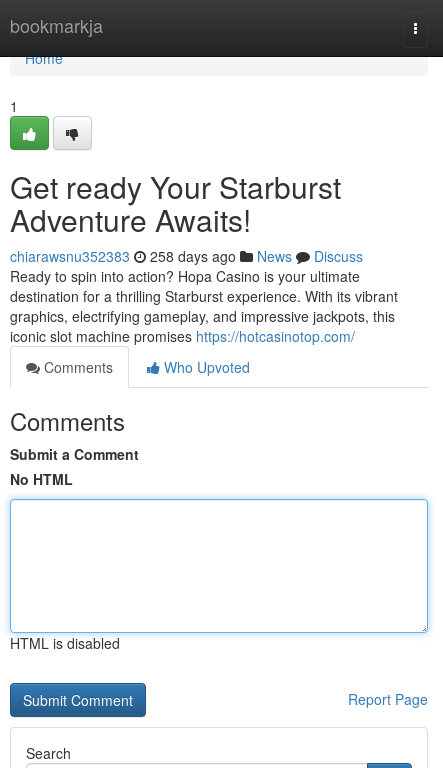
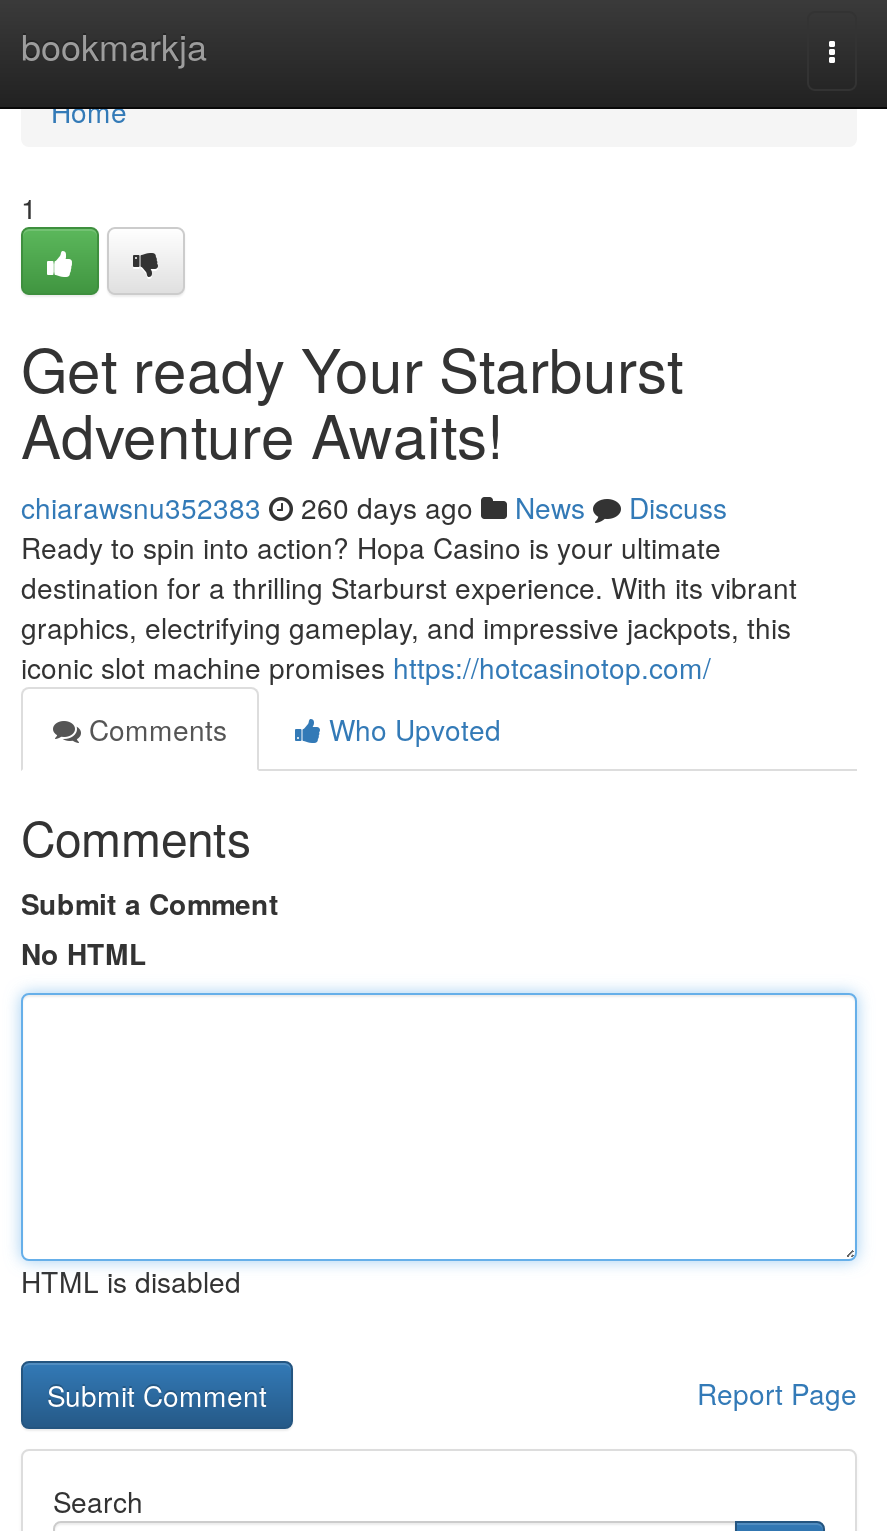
[10,246,363,266] chiarawsnu352383 258 days ago News Discuss -> [21,487,727,527] chiarawsnu352383 260 days ago News Discuss

